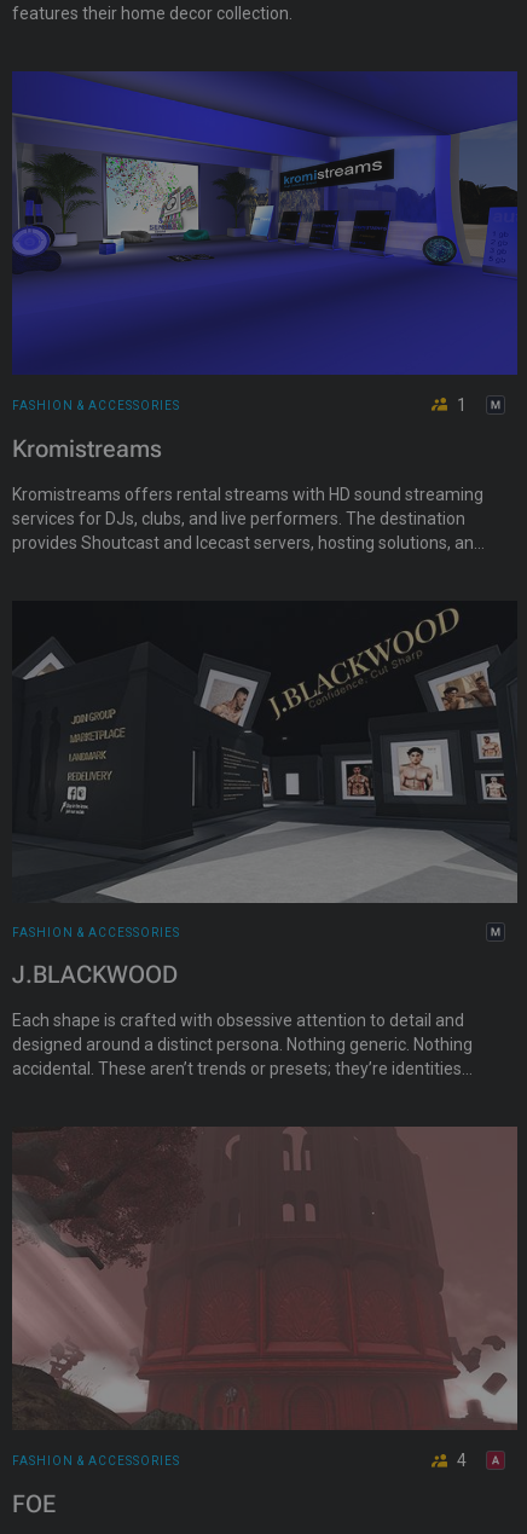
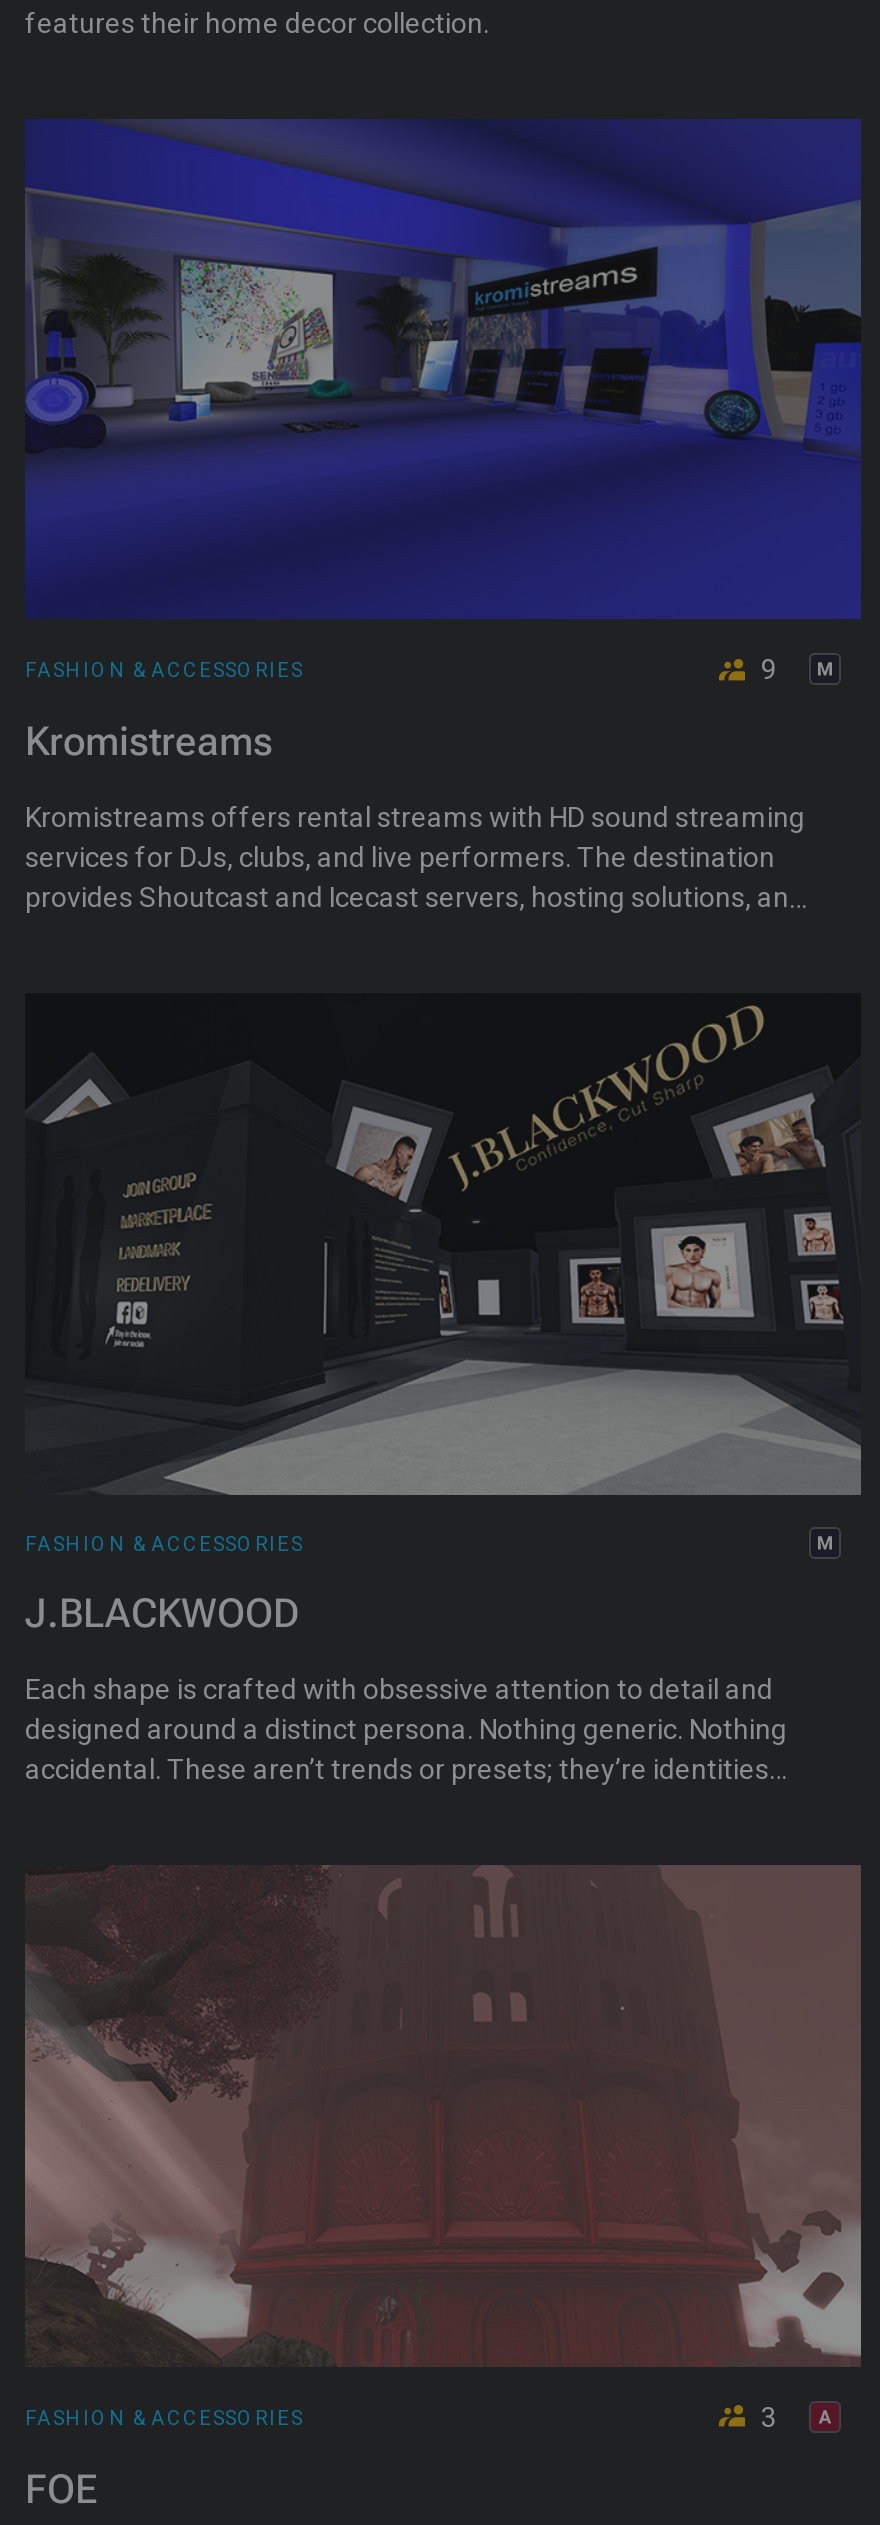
[457,395,467,414] 1 -> [761,653,777,685] 9
[457,1451,467,1470] 4 -> [761,2400,777,2432] 3

